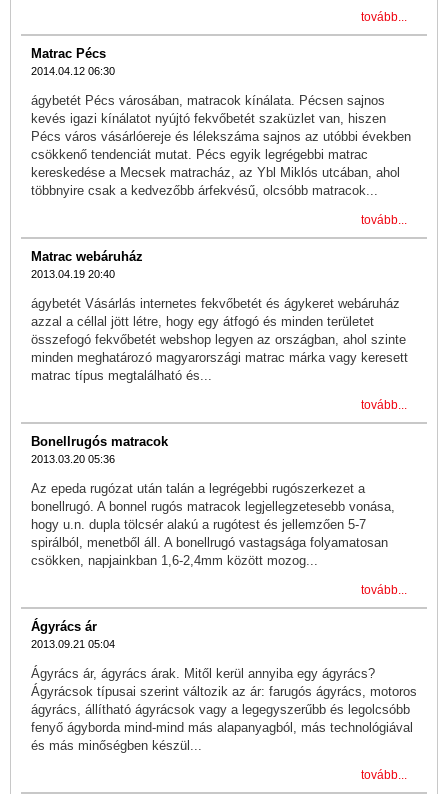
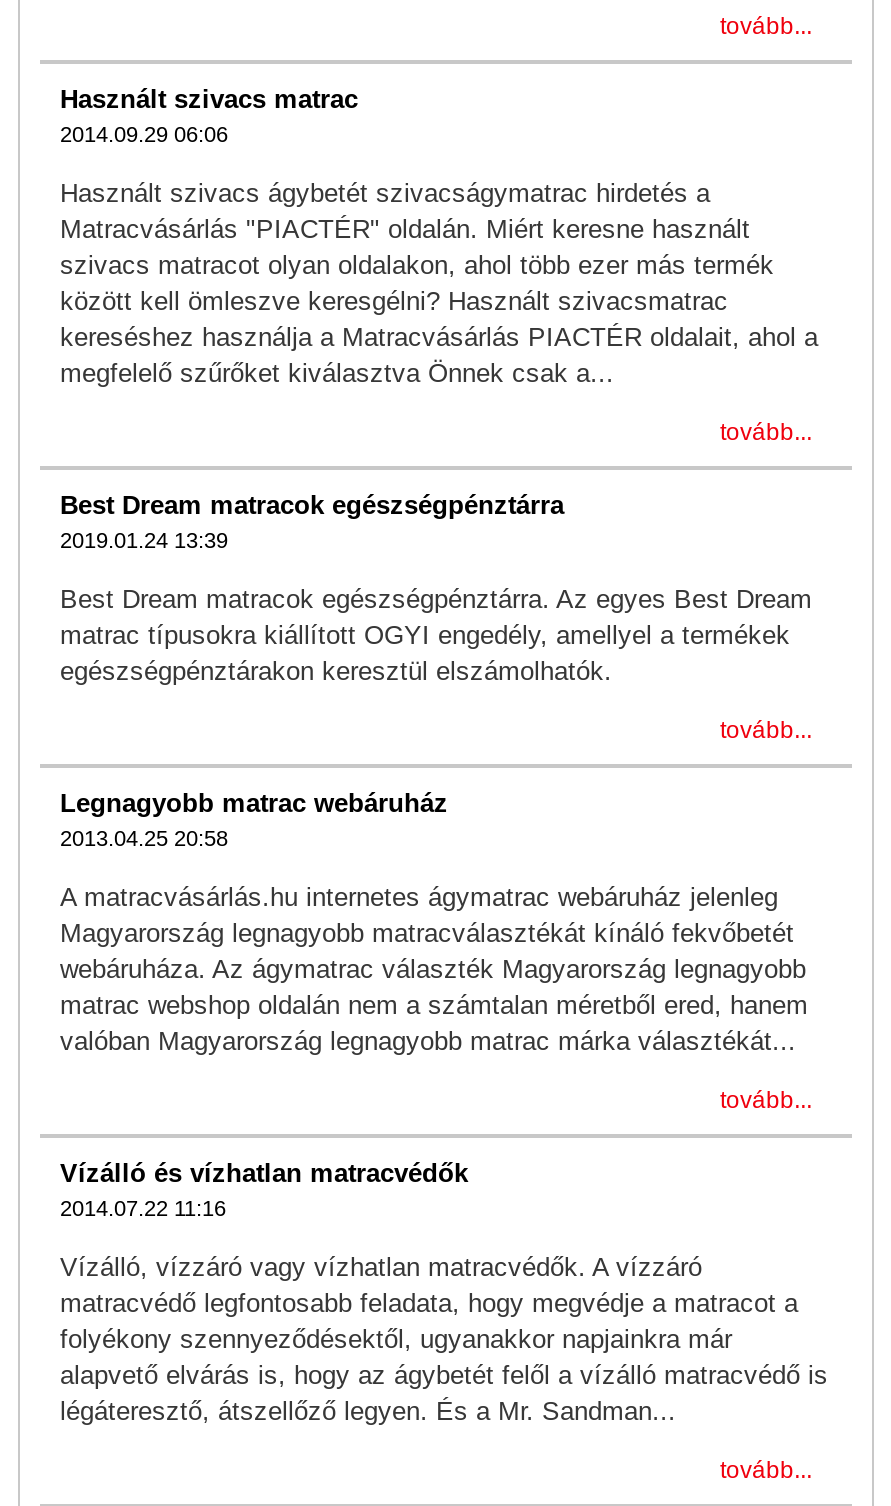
[31,46,115,77] Matrac Pécs | 2014.04.12 06:30 -> [60,83,358,145] Használt szivacs matrac | 2014.09.29 06:06
[31,93,411,198] ágybetét Pécs városában, matracok kínálata. Pécsen sajnos | kevés igazi kínálatot nyújtó fekvőbetét szaküzlet van, hiszen | Pécs város vásárlóereje és lélekszáma sajnos az utóbbi években | csökkenő tendenciát mutat. Pécs egyik legrégebbi matrac | kereskedése a Mecsek matracház, az Ybl Miklós utcában, ahol | többnyire csak a kedvezőbb árfekvésű, olcsóbb matracok... -> [60,177,818,387] Használt szivacs ágybetét szivacságymatrac hirdetés a | Matracvásárlás "PIACTÉR" oldalán. Miért keresne használt | szivacs matracot olyan oldalakon, ahol több ezer más termék | között kell ömleszve keresgélni? Használt szivacsmatrac | kereséshez használja a Matracvásárlás PIACTÉR oldalait, ahol a | megfelelő szűrőket kiválasztva Önnek csak a...
[31,249,143,280] Matrac webáruház | 2013.04.19 20:40 -> [60,489,564,551] Best Dream matracok egészségpénztárra | 2019.01.24 13:39
[31,296,408,383] ágybetét Vásárlás internetes fekvőbetét és ágykeret webáruház | azzal a céllal jött létre, hogy egy átfogó és minden területet | összefogó fekvőbetét webshop legyen az országban, ahol szinte | minden meghatározó magyarországi matrac márka vagy keresett | matrac típus megtalálható és... -> [60,583,812,685] Best Dream matracok egészségpénztárra. Az egyes Best Dream | matrac típusokra kiállított OGYI engedély, amellyel a termékek | egészségpénztárakon keresztül elszámolhatók.
[31,434,168,465] Bonellrugós matracok | 2013.03.20 05:36 -> [60,787,448,849] Legnagyobb matrac webáruház | 2013.04.25 20:58
[31,481,395,568] Az epeda rugózat után talán a legrégebbi rugószerkezet a | bonellrugó. A bonnel rugós matracok legjellegzetesebb vonása, | hogy u.n. dupla tölcsér alakú a rugótest és jellemzően 5-7 | spirálból, menetből áll. A bonellrugó vastagsága folyamatosan | csökken, napjainkban 1,6-2,4mm között mozog... -> [60,881,808,1055] A matracvásárlás.hu internetes ágymatrac webáruház jelenleg | Magyarország legnagyobb matracválasztékát kínáló fekvőbetét | webáruháza. Az ágymatrac választék Magyarország legnagyobb | matrac webshop oldalán nem a számtalan méretből ered, hanem | valóban Magyarország legnagyobb matrac márka választékát...
[31,619,115,650] Ágyrács ár | 2013.09.21 05:04 -> [60,1157,468,1219] Vízálló és vízhatlan matracvédők | 2014.07.22 11:16
[31,666,417,753] Ágyrács ár, ágyrács árak. Mitől kerül annyiba egy ágyrács? | Ágyrácsok típusai szerint változik az ár: farugós ágyrács, motoros | ágyrács, állítható ágyrácsok vagy a legegyszerűbb és legolcsóbb | fenyő ágyborda mind-mind más alapanyagból, más technológiával | és más minőségben készül... -> [60,1251,828,1425] Vízálló, vízzáró vagy vízhatlan matracvédők. A vízzáró | matracvédő legfontosabb feladata, hogy megvédje a matracot a | folyékony szennyeződésektől, ugyanakkor napjainkra már | alapvető elvárás is, hogy az ágybetét felől a vízálló matracvédő is | légáteresztő, átszellőző legyen. És a Mr. Sandman...

